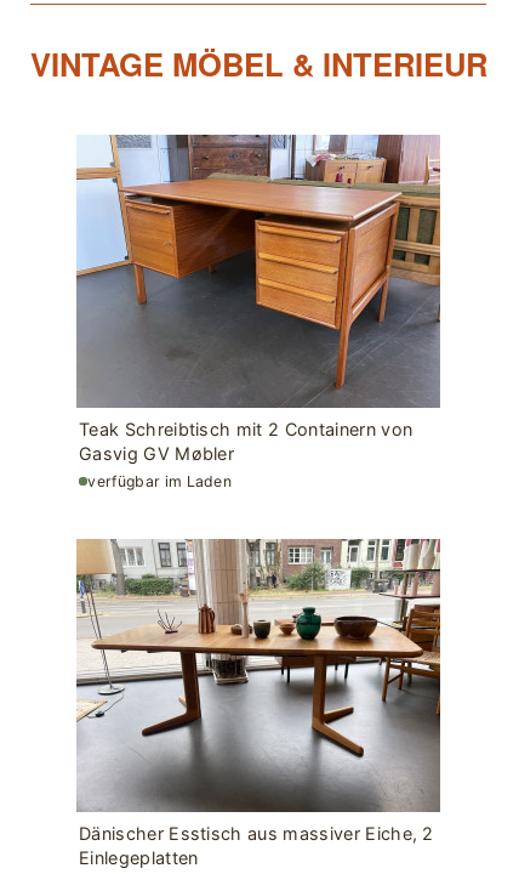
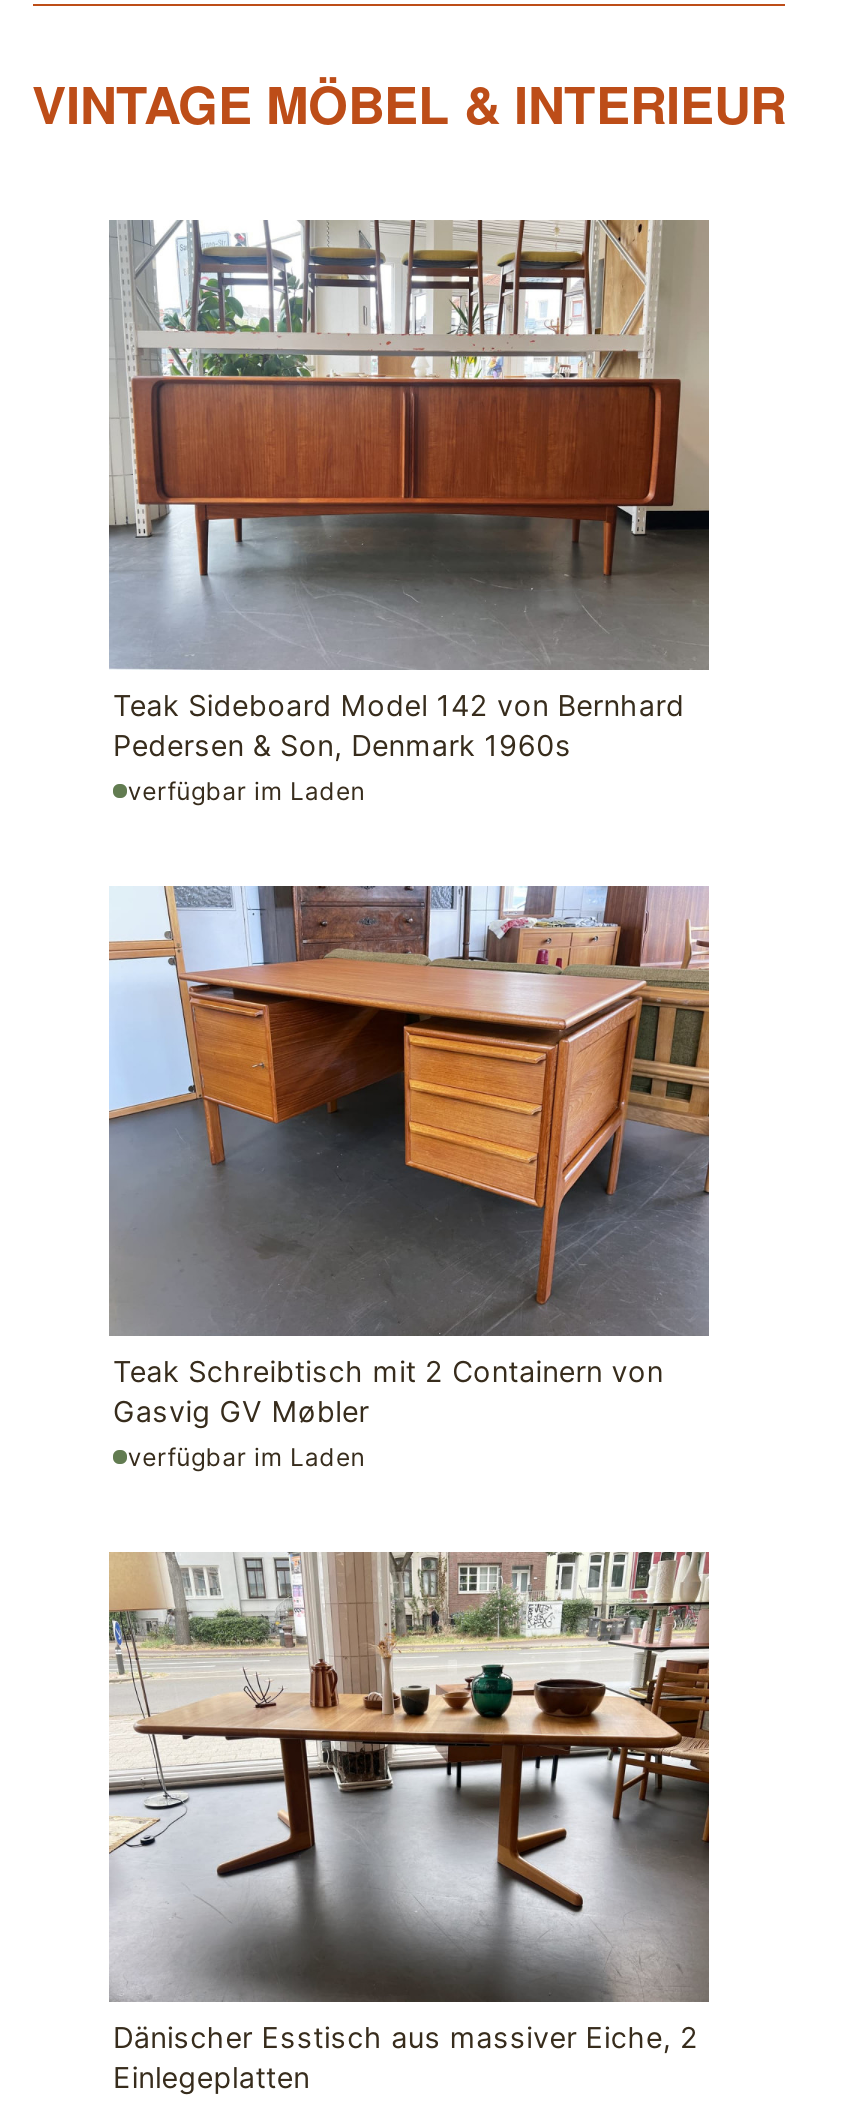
none -> [109,218,711,806] [image] | Teak Sideboard Model 142 von Bernhard | Pedersen & Son, Denmark 1960s | verfügbar im Laden

